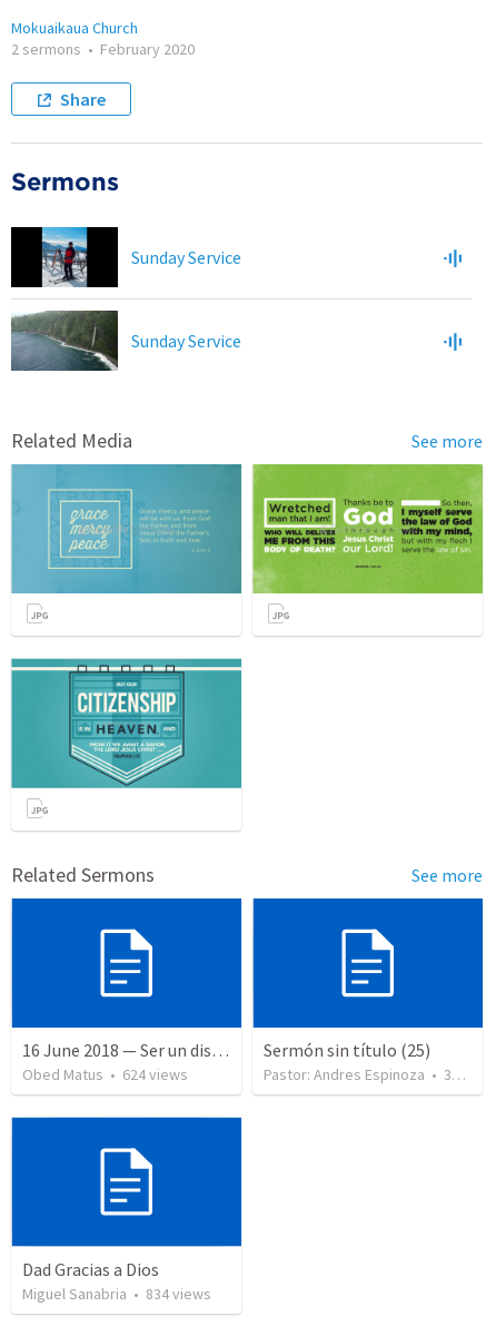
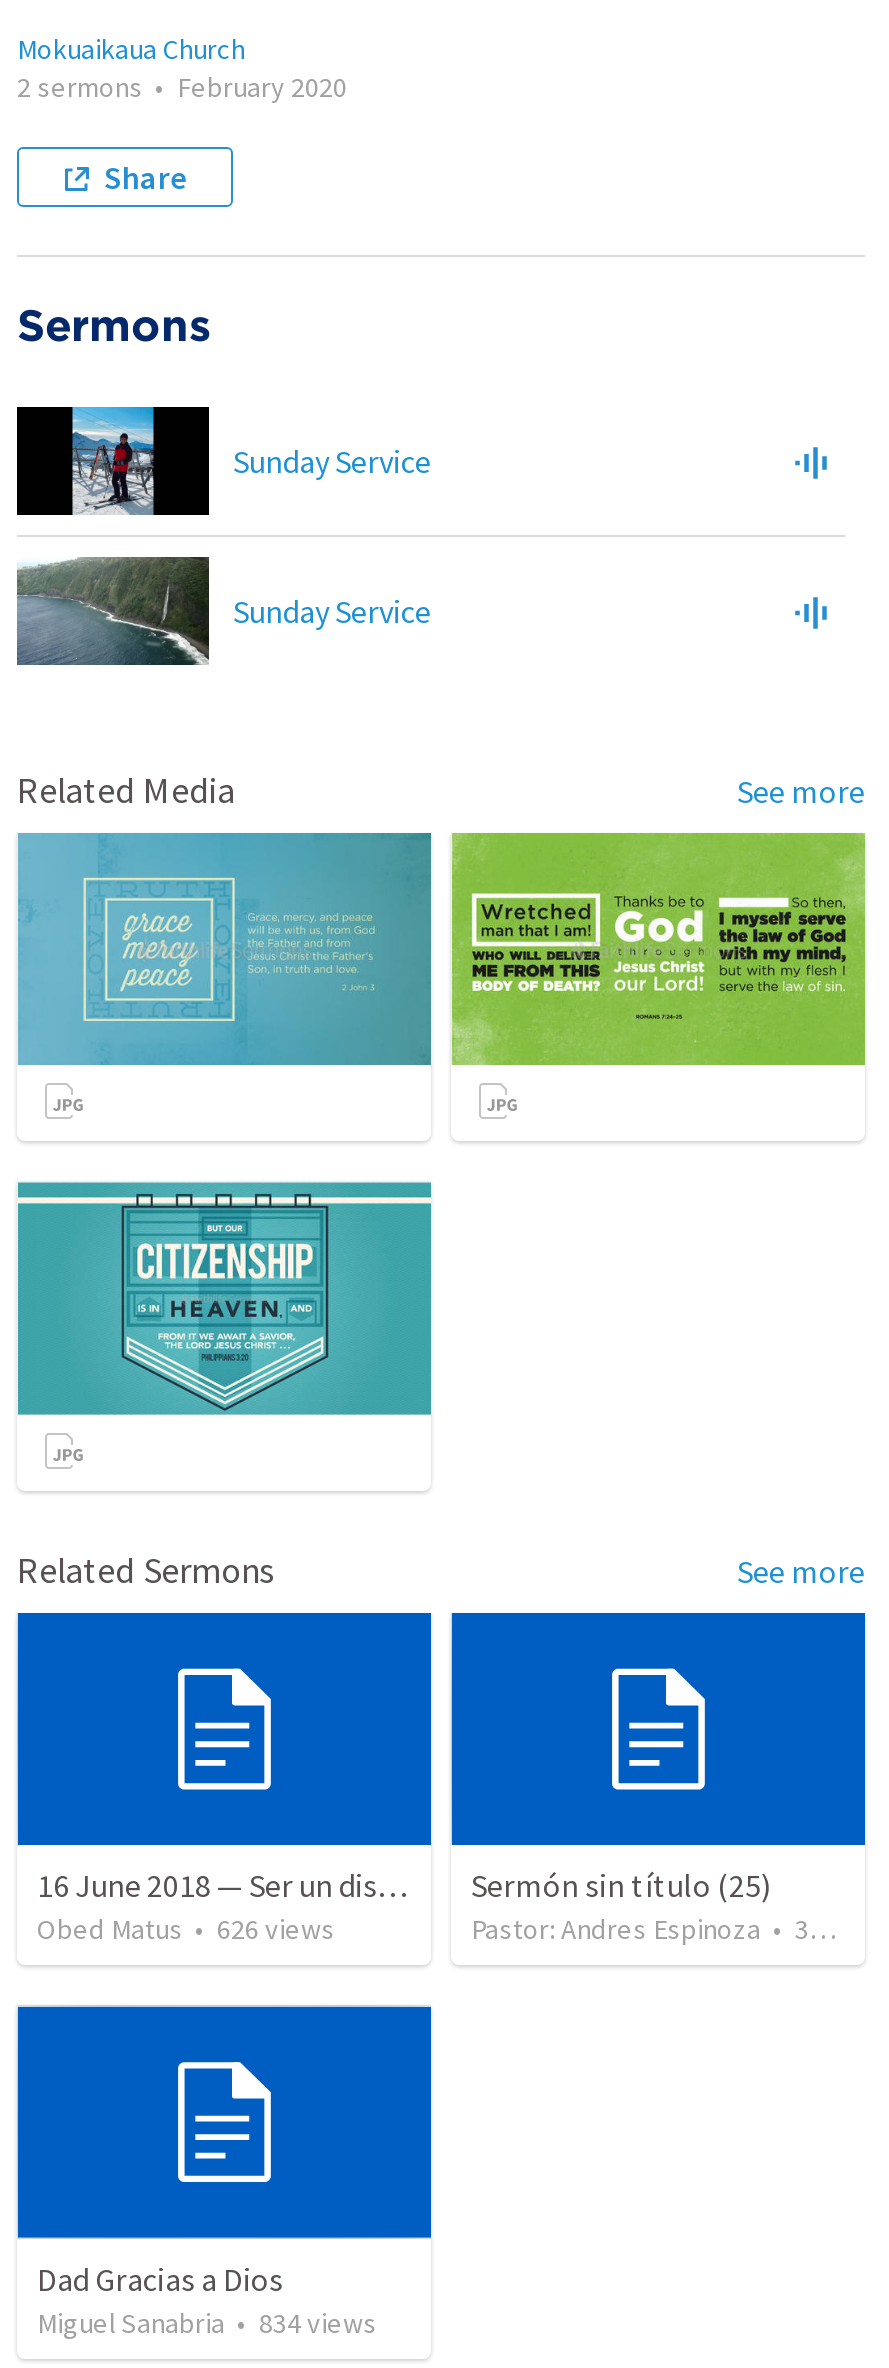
[22,1065,188,1085] Obed Matus • 624 views -> [37,1912,335,1948] Obed Matus • 626 views

